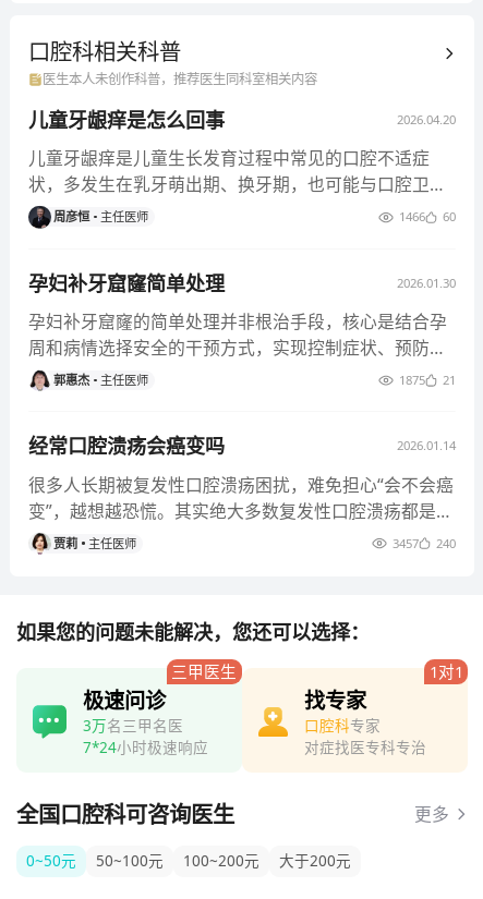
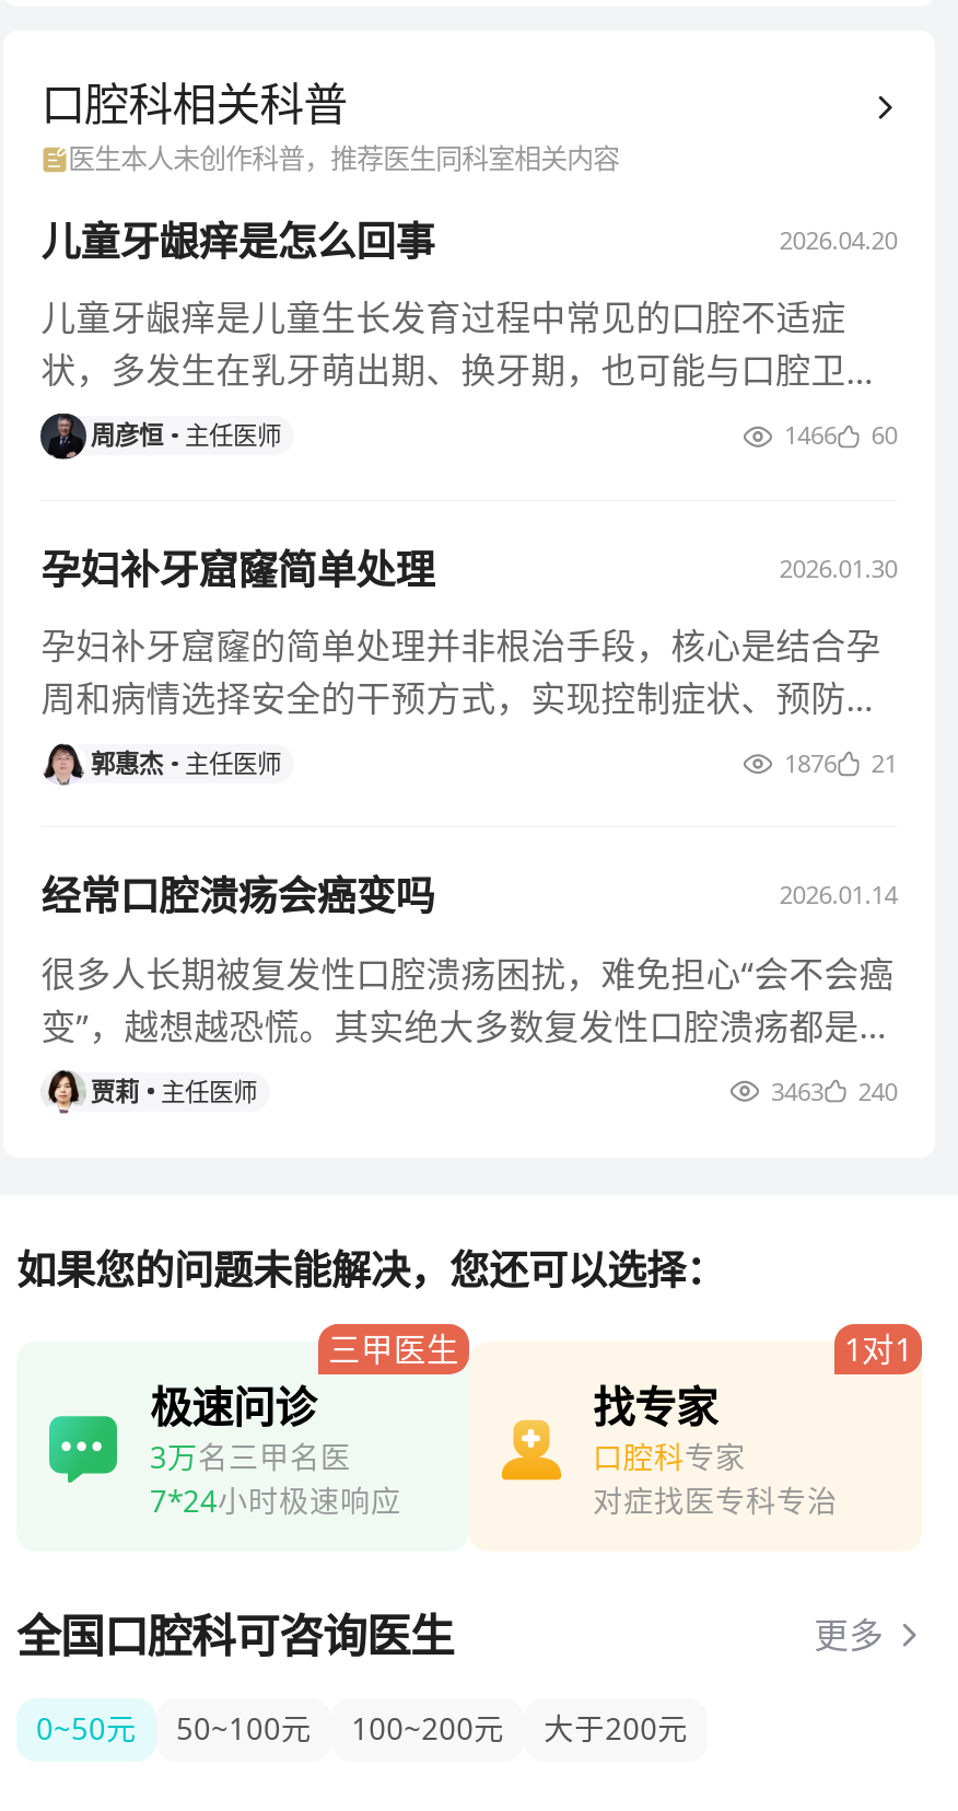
[399,371,456,388] 1875 21 -> [784,746,897,779] 1876 21
[392,534,456,551] 3457 240 -> [771,1073,897,1106] 3463 240

